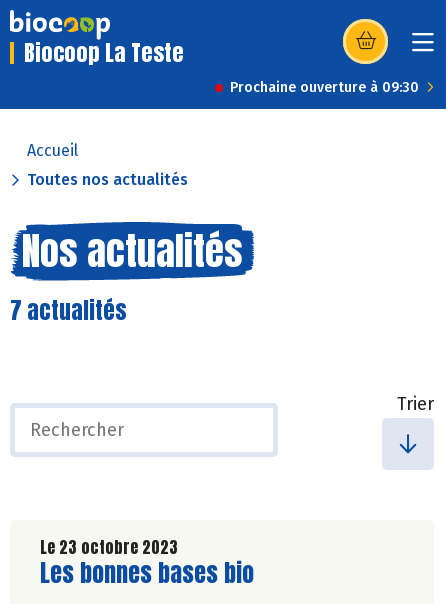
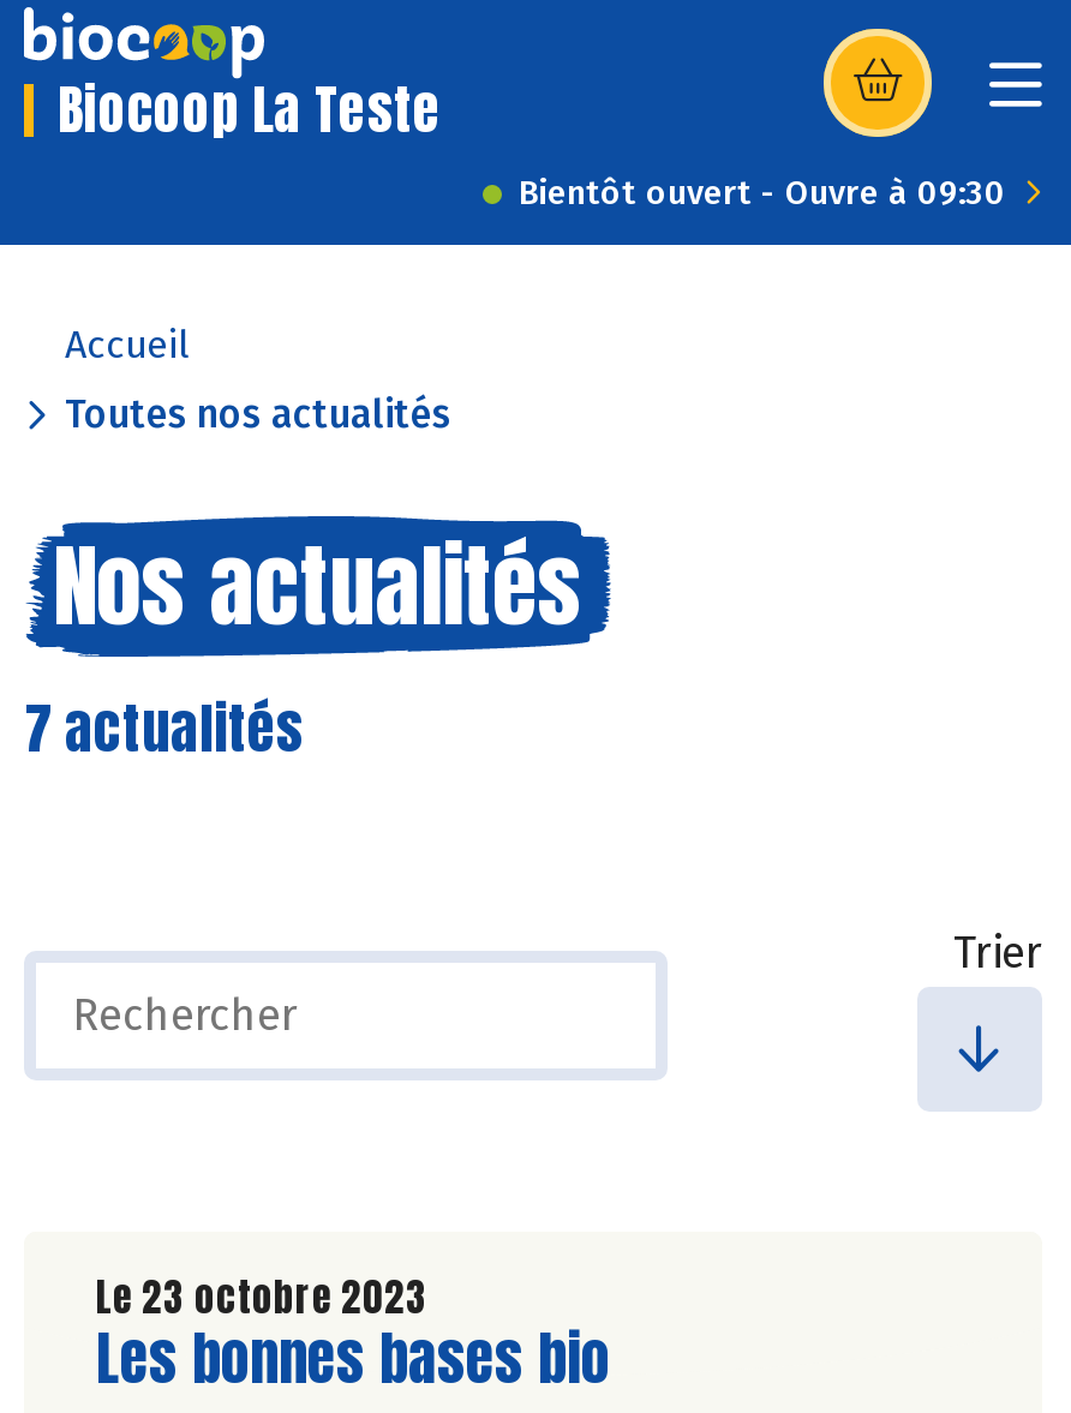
[230,79,419,96] Prochaine ouverture à 09:30 -> [519,173,1006,214] Bientôt ouvert - Ouvre à 09:30

